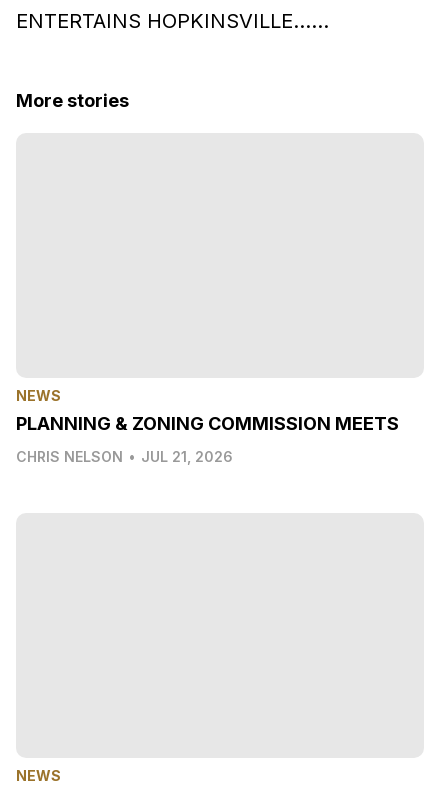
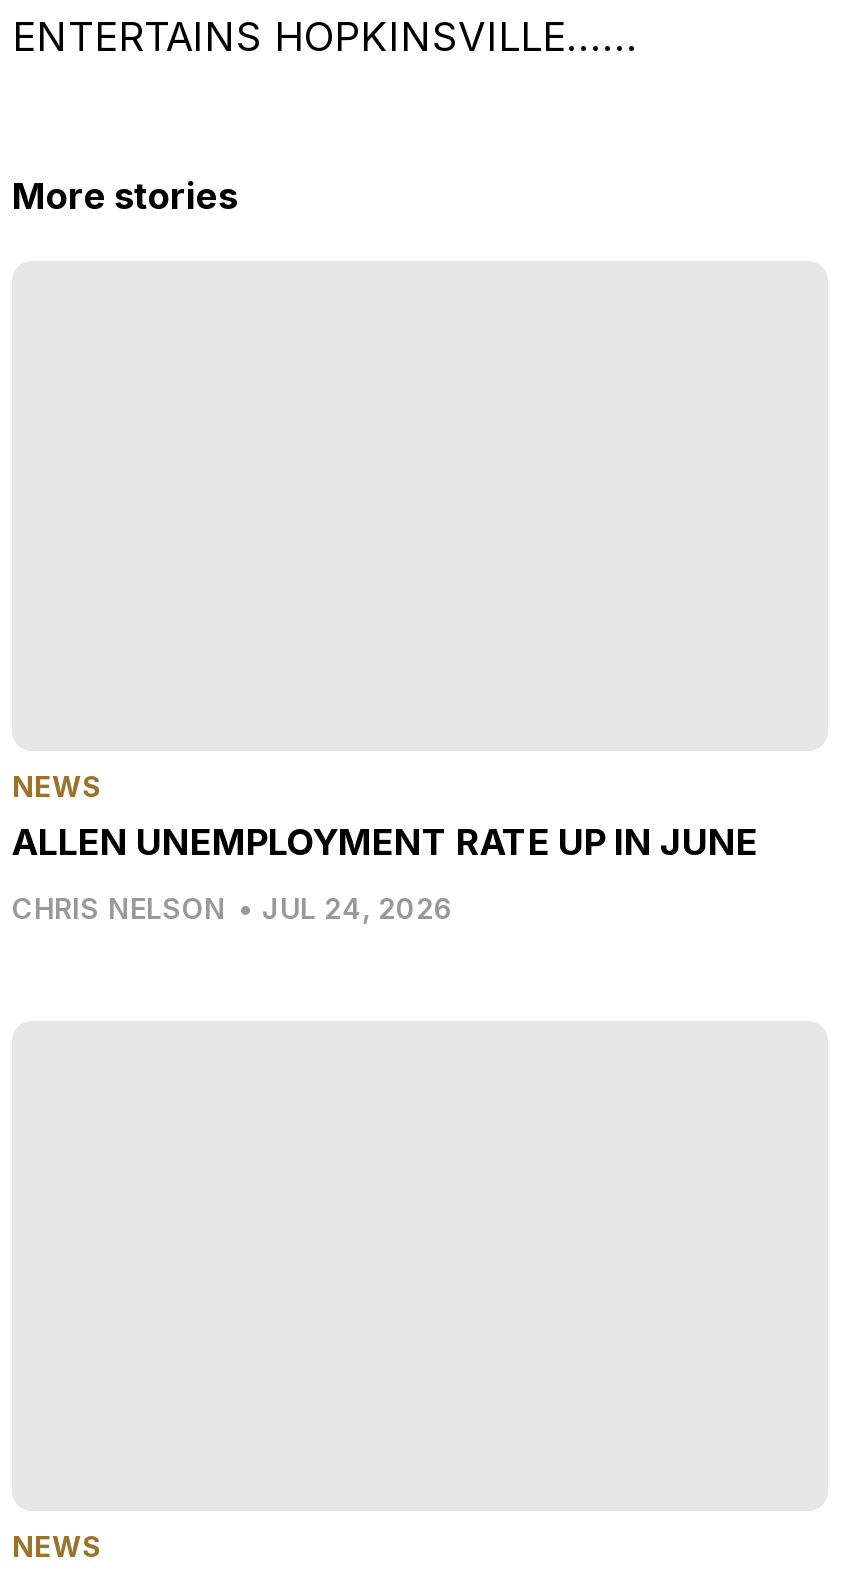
[16,413,399,434] PLANNING & ZONING COMMISSION MEETS -> [12,821,758,863] ALLEN UNEMPLOYMENT RATE UP IN JUNE
[16,448,233,465] CHRIS NELSON • JUL 21, 2026 -> [12,891,454,925] CHRIS NELSON • JUL 24, 2026

